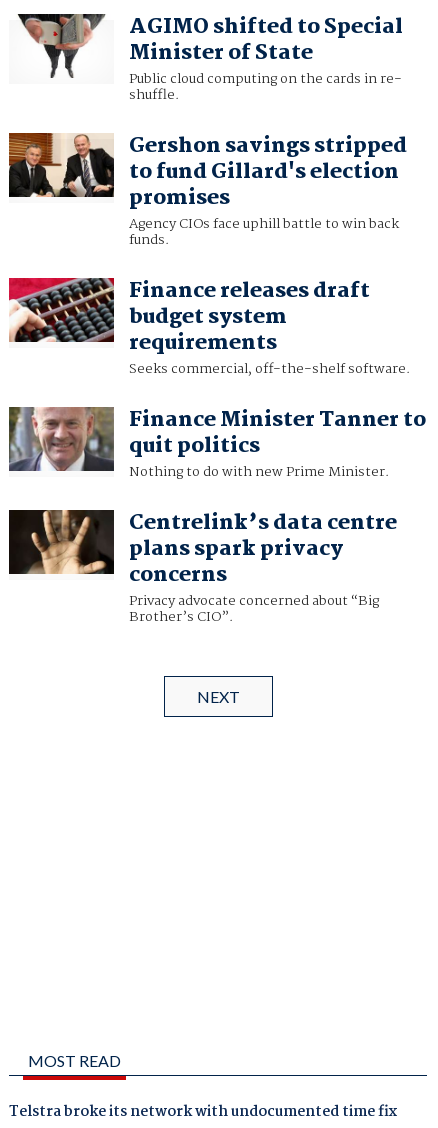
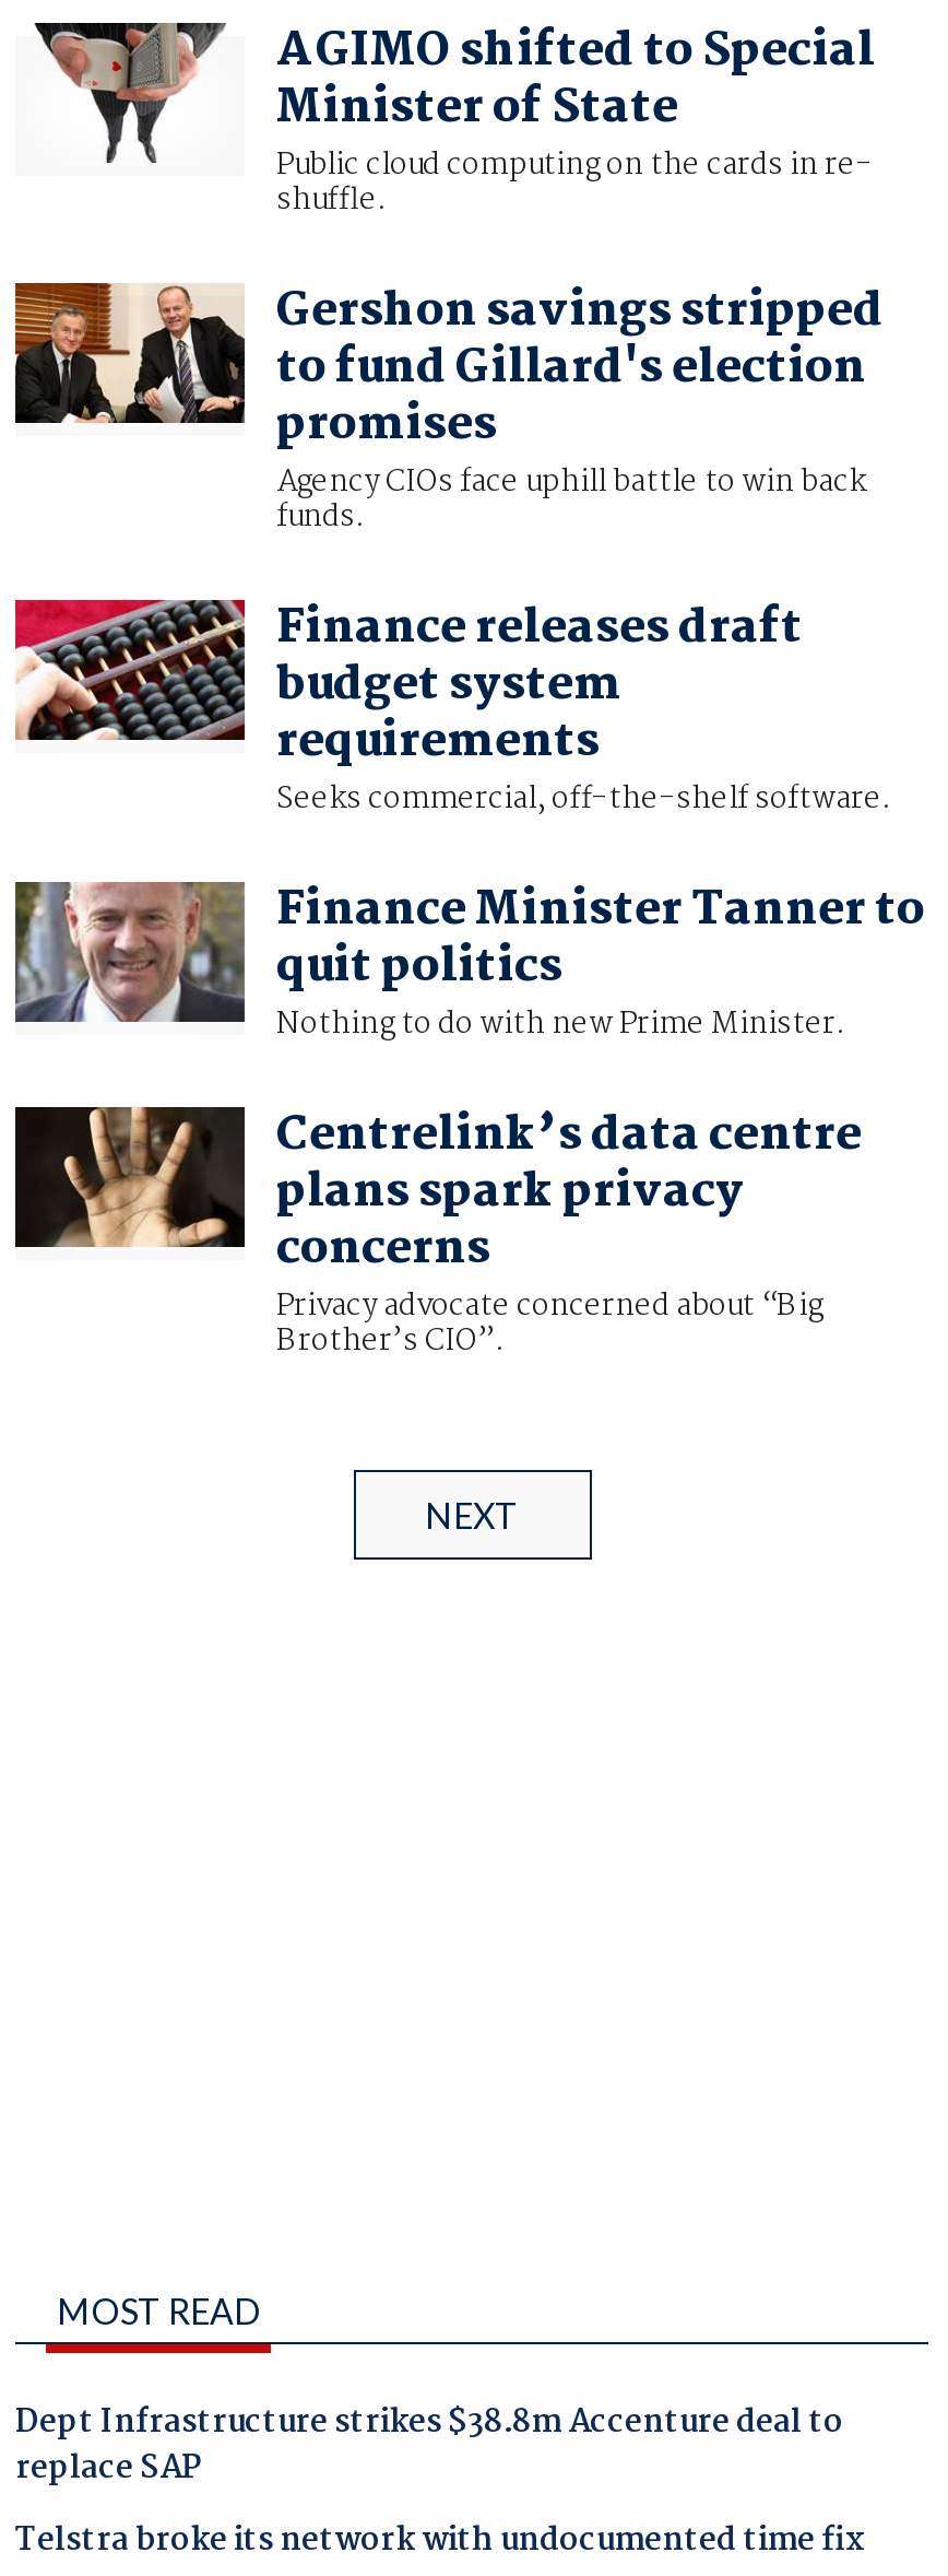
none -> [15,2396,843,2494] Dept Infrastructure strikes $38.8m Accenture deal to | replace SAP

